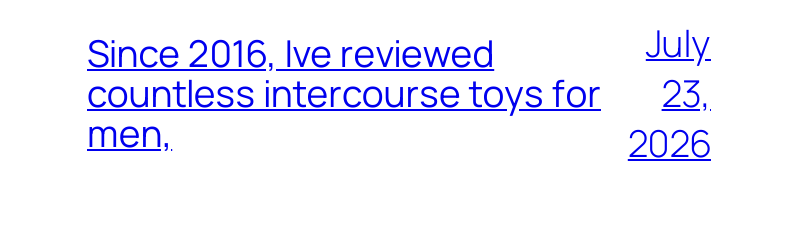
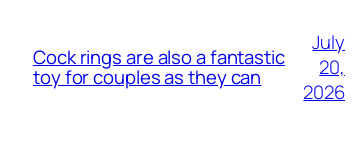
[87,27,601,159] Since 2016, Ive reviewed | countless intercourse toys for | men, -> [33,44,285,90] Cock rings are also a fantastic | toy for couples as they can
[662,66,711,118] 23, -> [319,53,345,79] 20,

